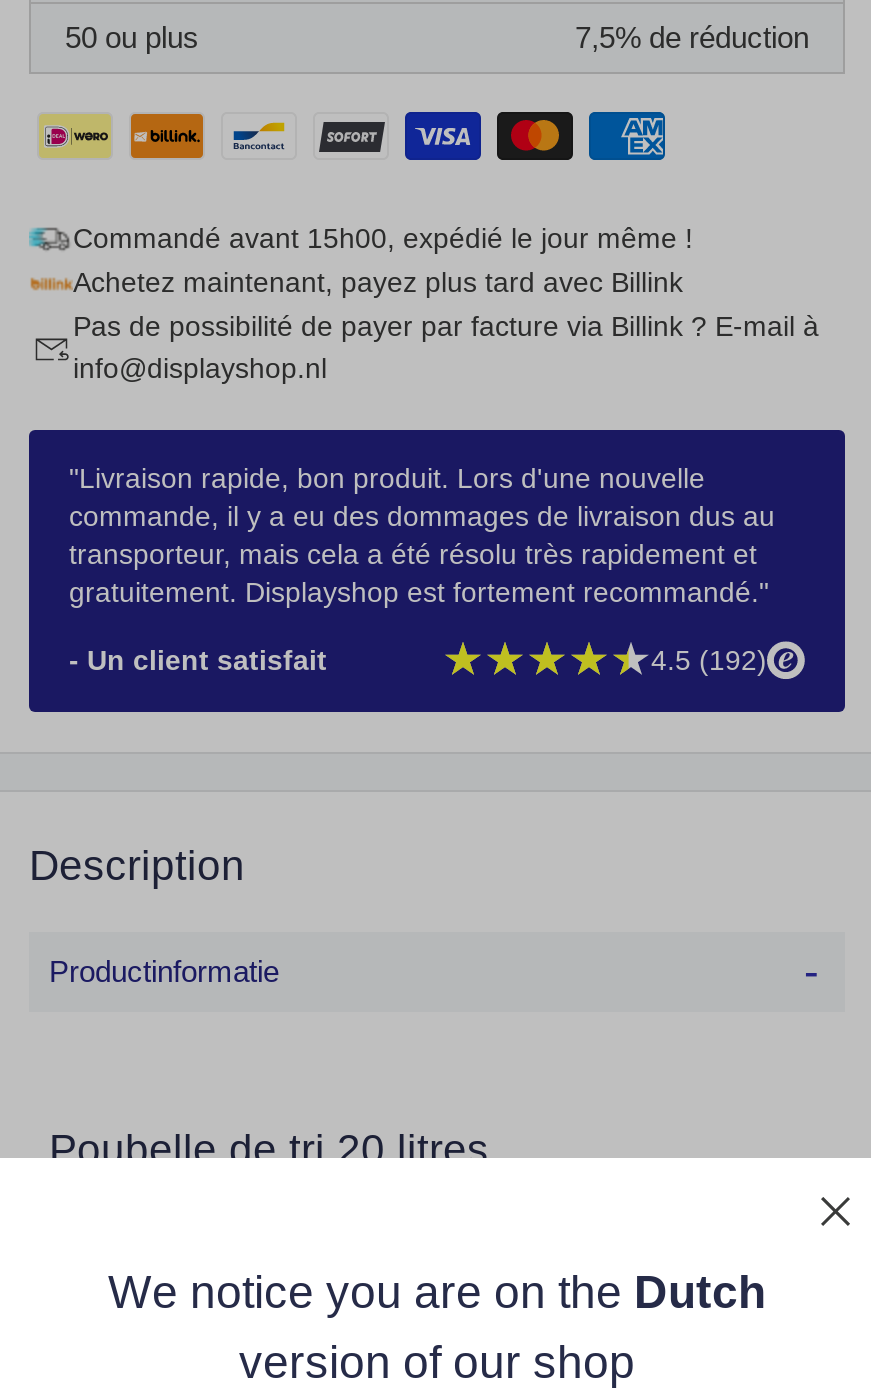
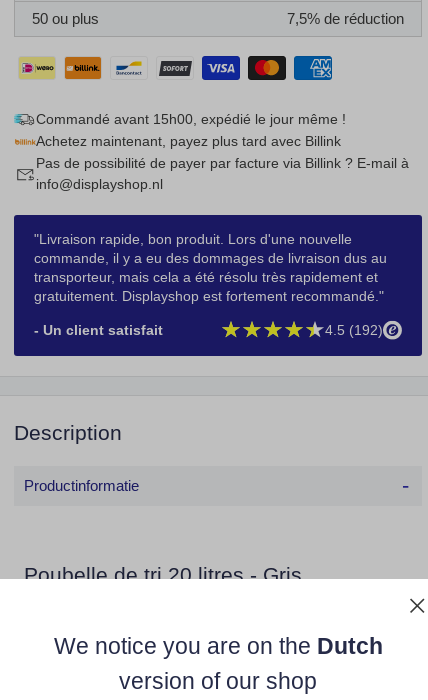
[49,1126,489,1172] Poubelle de tri 20 litres -> [24,563,302,586] Poubelle de tri 20 litres - Gris

